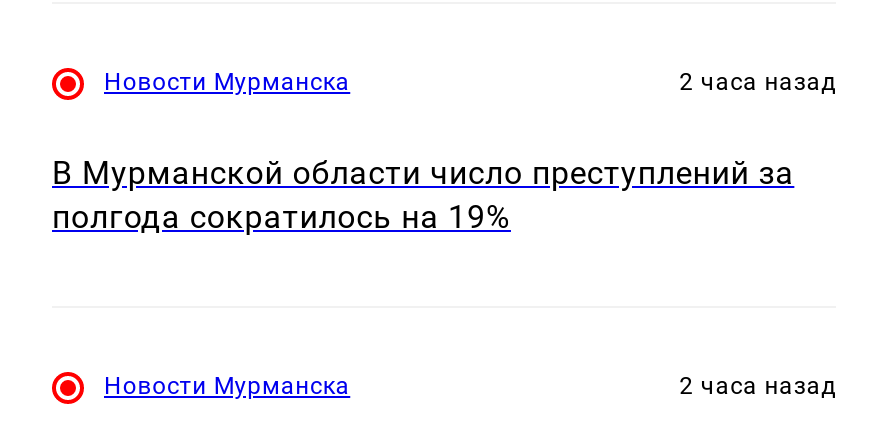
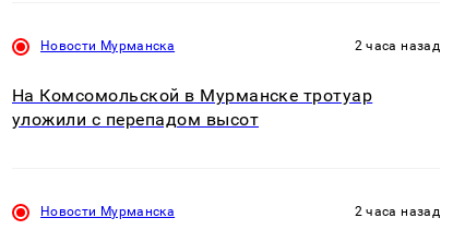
[52,153,794,235] В Мурманской области число преступлений за | полгода сократилось на 19% -> [12,84,373,129] На Комсомольской в Мурманске тротуар | уложили с перепадом высот

